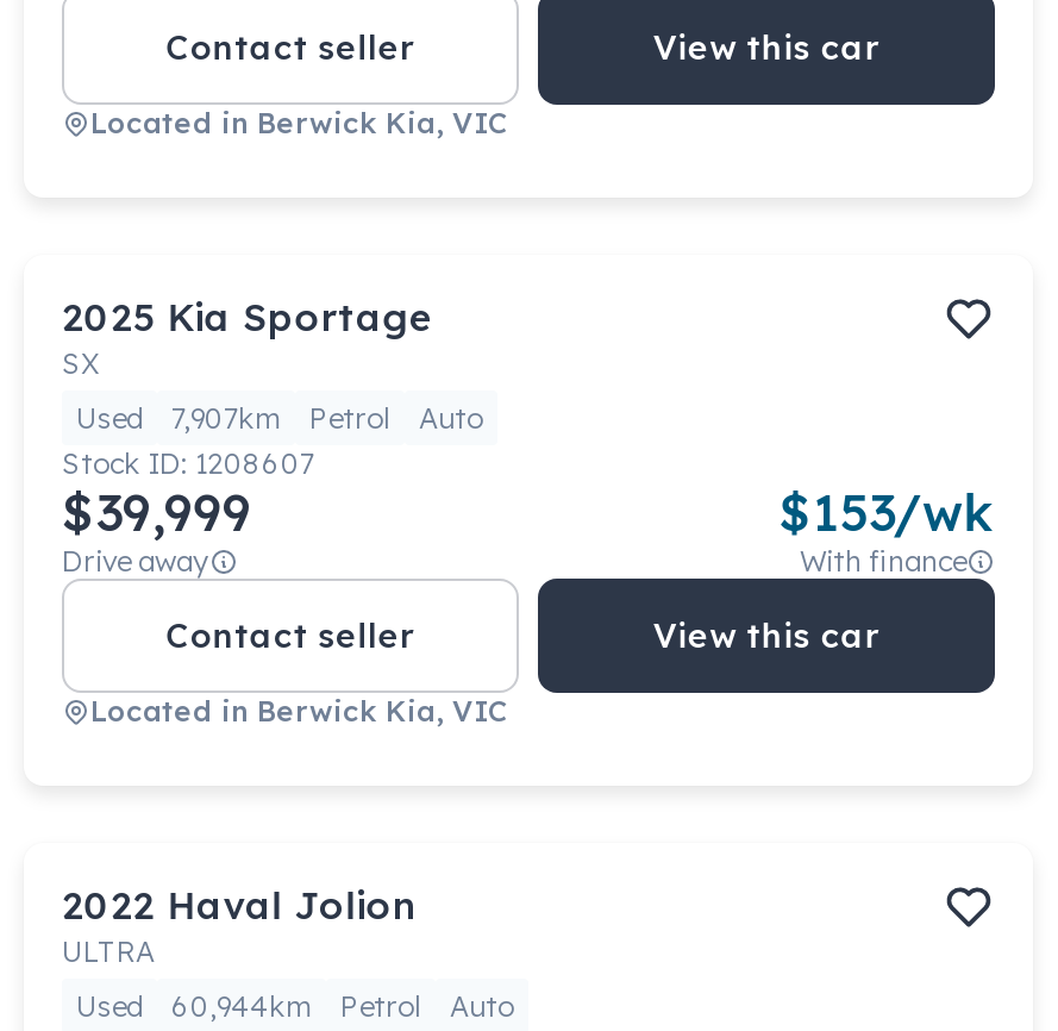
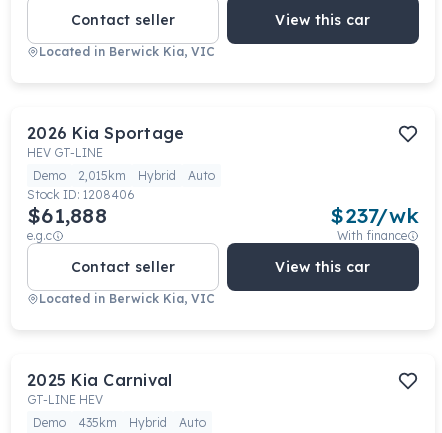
[62,293,434,381] 2025 Kia Sportage | SX -> [27,123,184,160] 2026 Kia Sportage | HEV GT-LINE
[76,400,390,436] Used | 7,907km | Petrol -> [33,168,176,183] Demo | 2,015km | Hybrid
[62,445,314,579] Stock ID: 1208607 | $39,999 | Drive away -> [27,187,135,243] Stock ID: 1208406 | $61,888 | e.g.c
[779,481,995,543] $153/wk -> [330,202,419,228] $237/wk
[62,881,417,969] 2022 Haval Jolion | ULTRA -> [27,370,172,407] 2025 Kia Carnival | GT-LINE HEV
[76,988,421,1024] Used | 60,944km | Petrol -> [33,415,167,430] Demo | 435km | Hybrid

